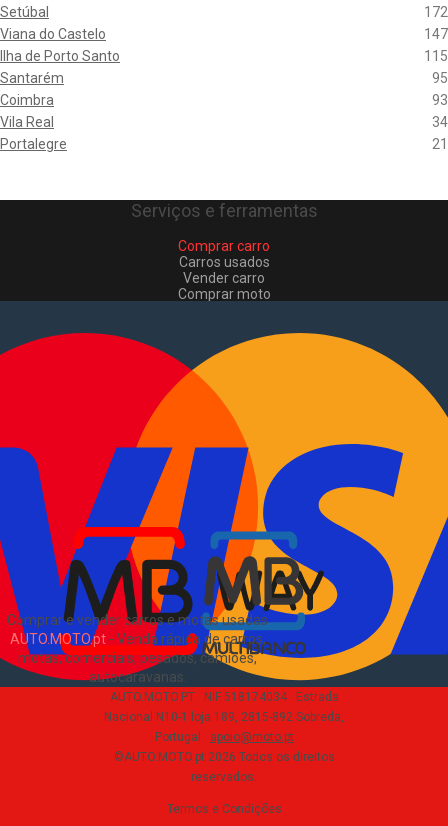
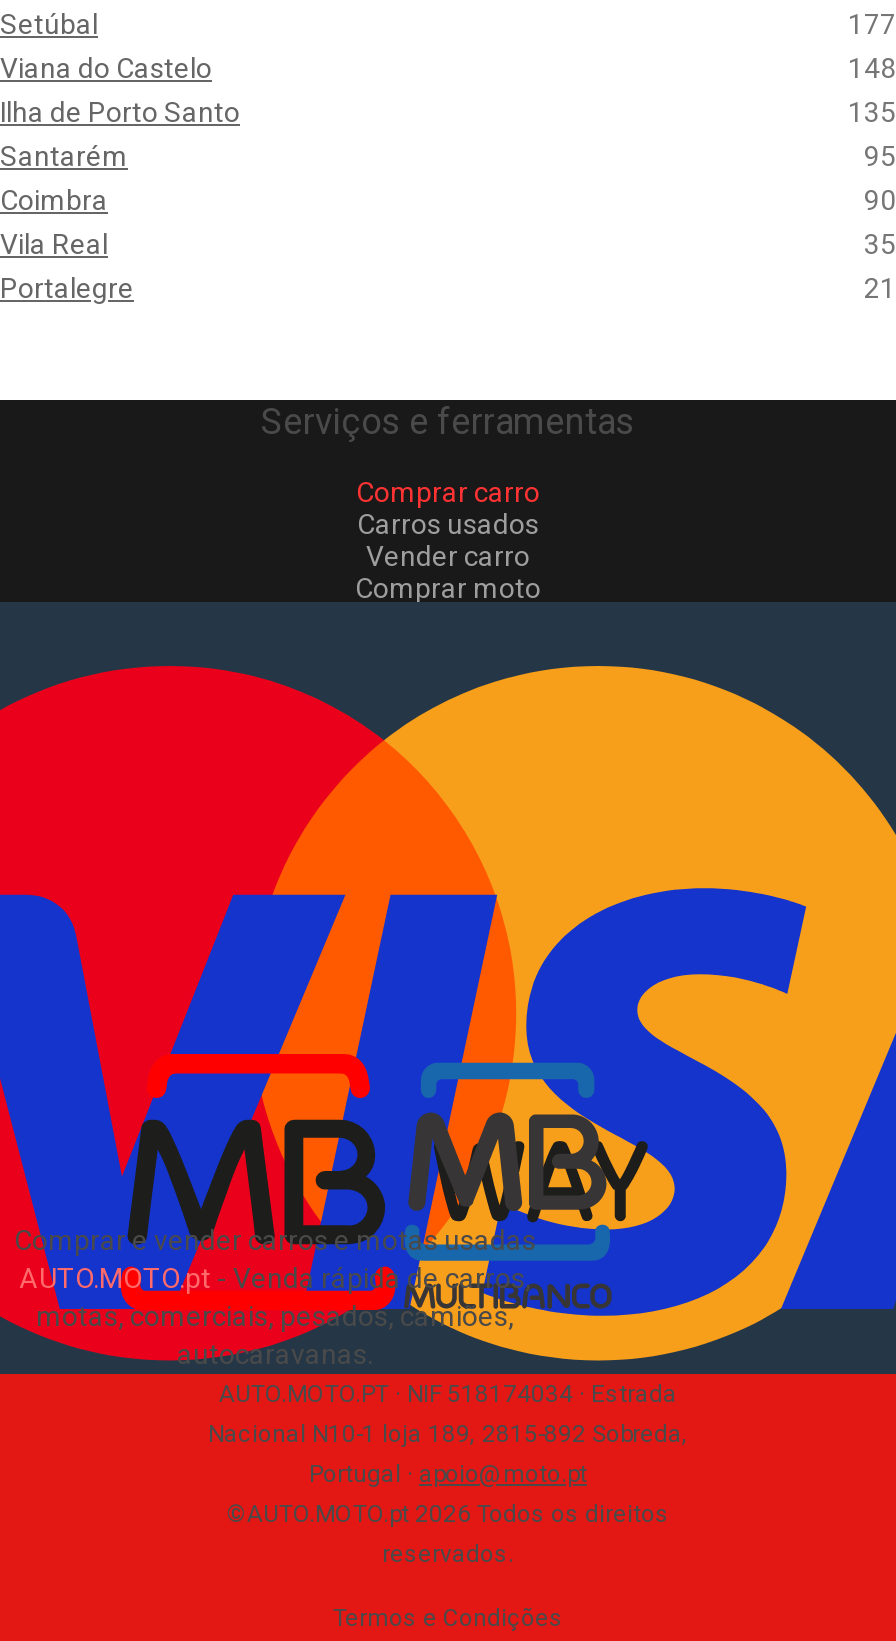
[424,4,448,20] 172 -> [848,8,896,40] 177
[424,26,448,42] 147 -> [848,52,896,84] 148
[424,48,448,64] 115 -> [848,96,896,128] 135
[432,92,448,108] 93 -> [864,184,896,216] 90
[432,114,448,130] 34 -> [864,228,896,260] 35

